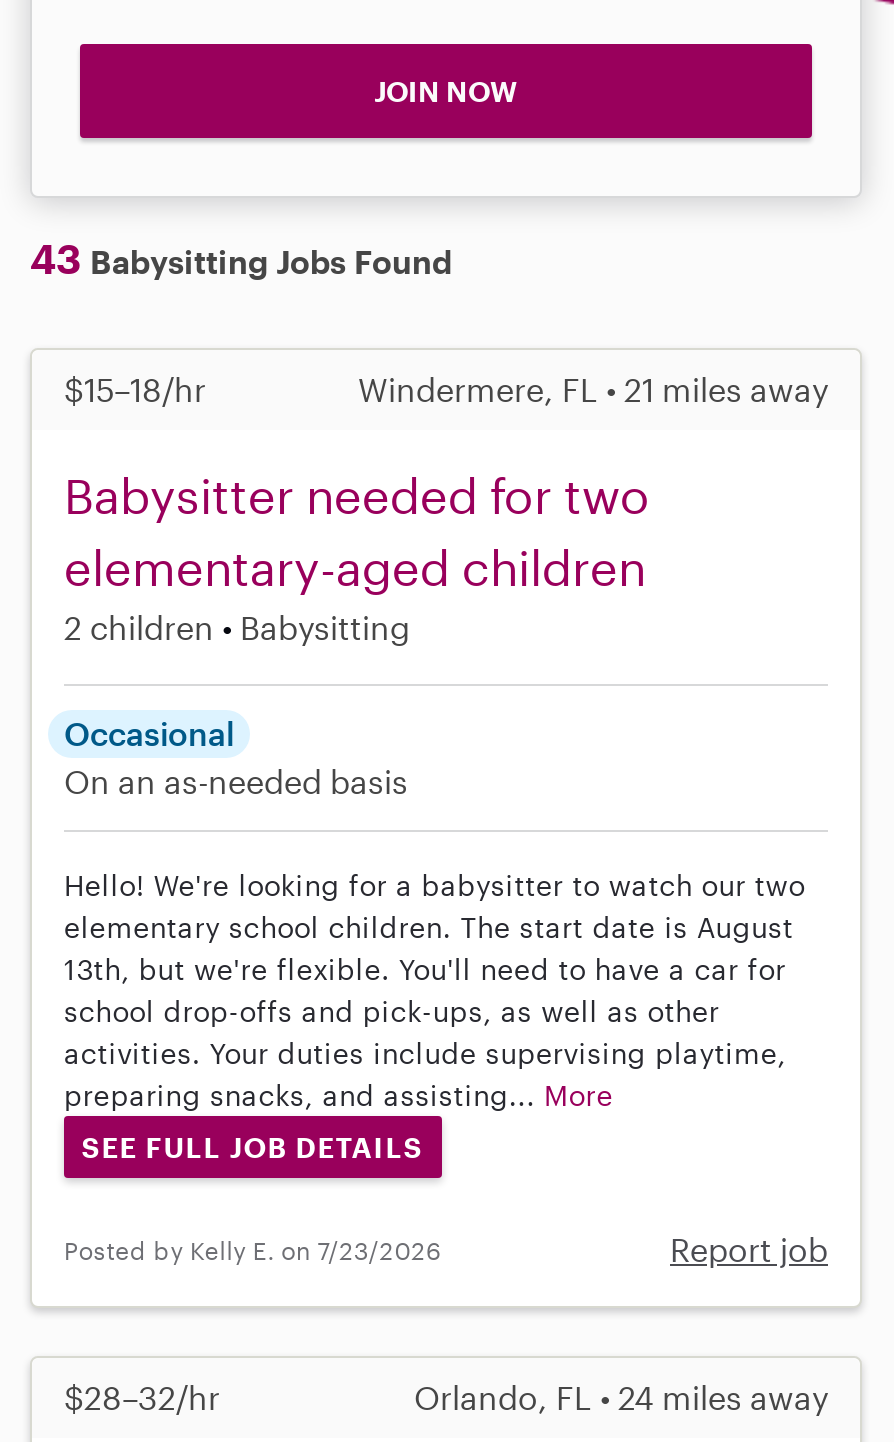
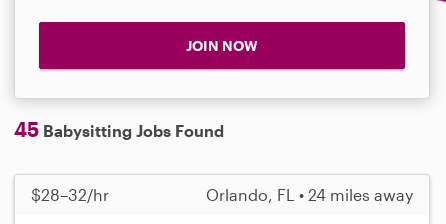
[30,234,828,1269] 43 Babysitting Jobs Found | $15–18/hr | Windermere, FL • 21 miles away | Babysitter needed for two | elementary-aged children | 2 children | Babysitting | Occasional | On an as-needed basis | Hello! We're looking for a babysitter to watch our two | elementary school children. The start date is August | 13th, but we're flexible. You'll need to have a car for | school drop-offs and pick-ups, as well as other | activities. Your duties include supervising playtime, | preparing snacks, and assisting... More | SEE FULL JOB DETAILS | Posted by Kelly E. on 7/23/2026 | Report job -> [14,117,224,141] 45 Babysitting Jobs Found

